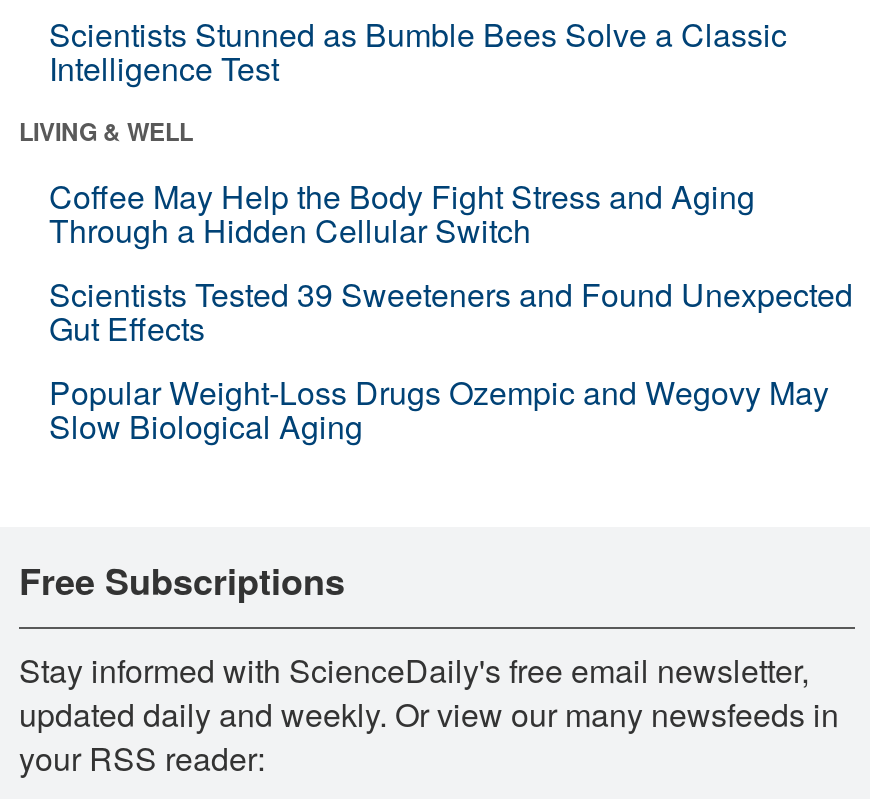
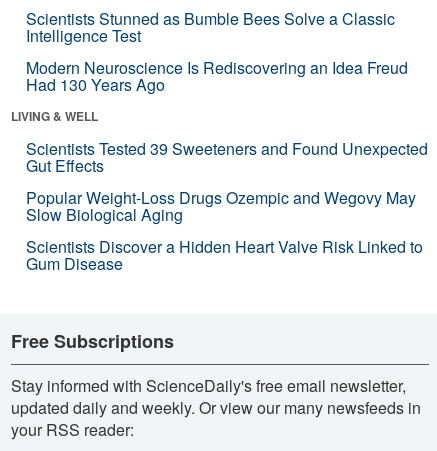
none -> [26,56,408,96] Modern Neuroscience Is Rediscovering an Idea Freud | Had 130 Years Ago
[49,173,755,253] Coffee May Help the Body Fight Stress and Aging | Through a Hidden Cellular Switch -> none
none -> [26,235,423,275] Scientists Discover a Hidden Heart Valve Risk Linked to | Gum Disease

